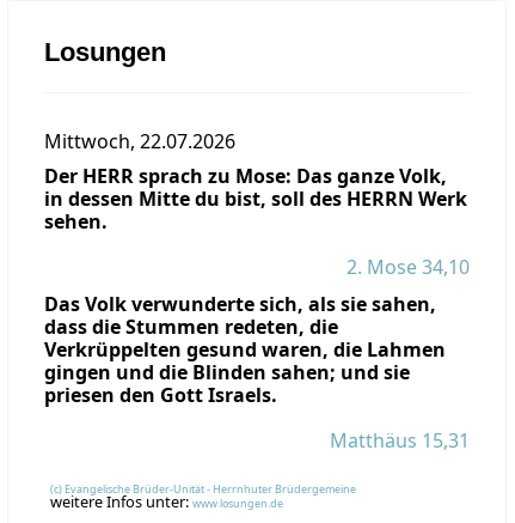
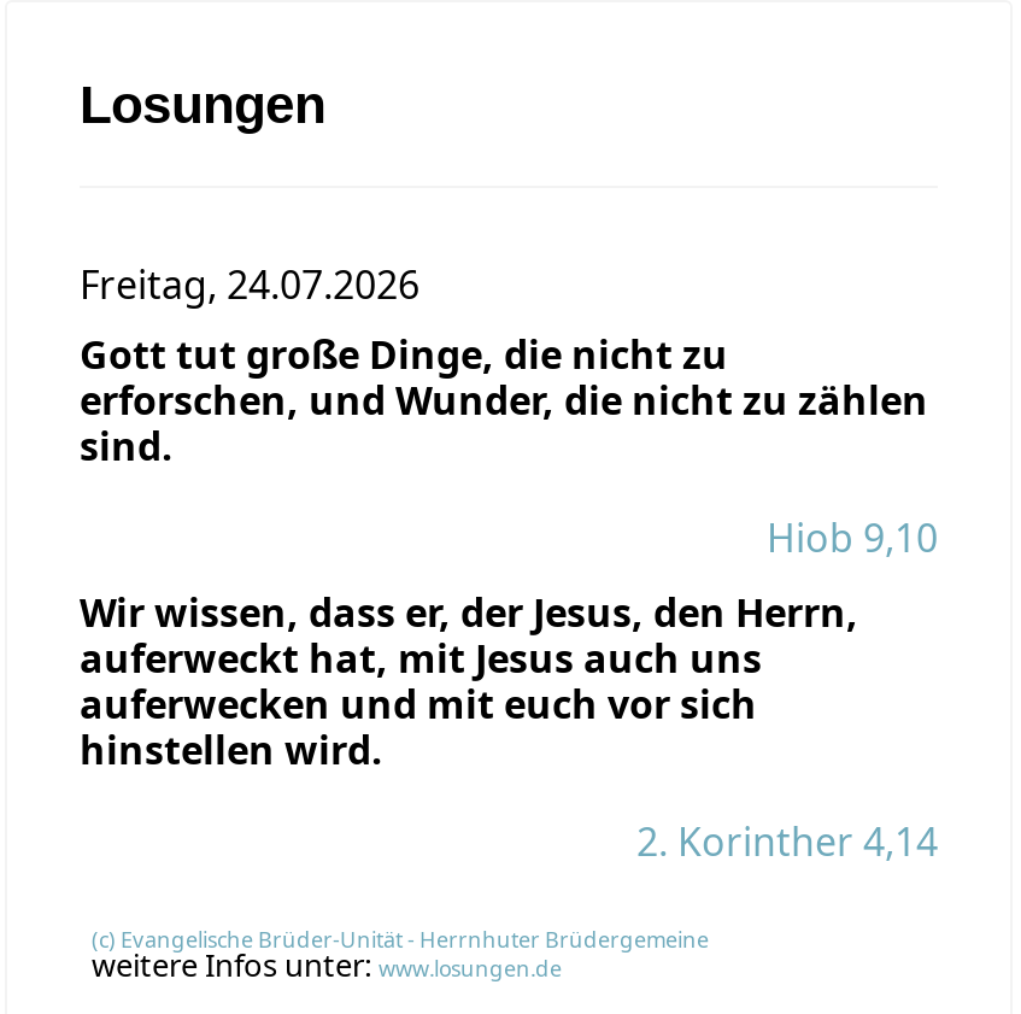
[44,128,467,235] Mittwoch, 22.07.2026 | Der HERR sprach zu Mose: Das ganze Volk, | in dessen Mitte du bist, soll des HERRN Werk | sehen. -> [80,258,928,473] Freitag, 24.07.2026 | Gott tut große Dinge, die nicht zu | erforschen, und Wunder, die nicht zu zählen | sind.
[44,254,470,408] 2. Mose 34,10 | Das Volk verwunderte sich, als sie sahen, | dass die Stummen redeten, die | Verkrüppelten gesund waren, die Lahmen | gingen und die Blinden sahen; und sie | priesen den Gott Israels. -> [80,511,938,776] Hiob 9,10 | Wir wissen, dass er, der Jesus, den Herrn, | auferweckt hat, mit Jesus auch uns | auferwecken und mit euch vor sich | hinstellen wird.
[330,427,470,454] Matthäus 15,31 -> [636,815,938,868] 2. Korinther 4,14

